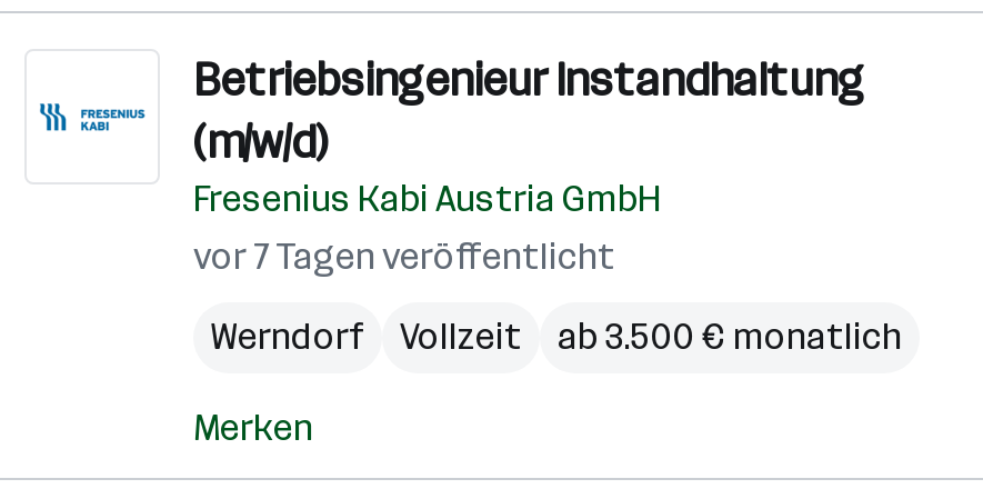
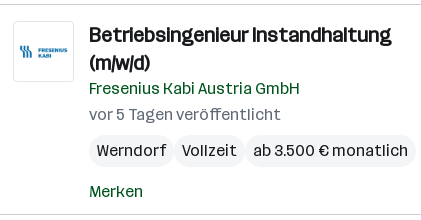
[193,236,615,278] vor 7 Tagen veröffentlicht -> [89,105,281,124] vor 5 Tagen veröffentlicht

